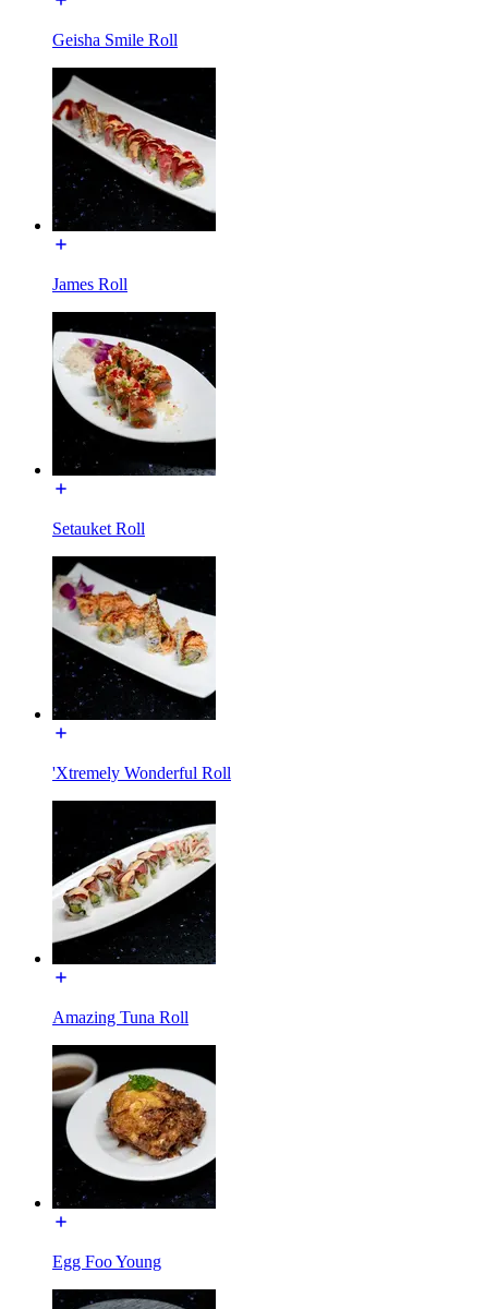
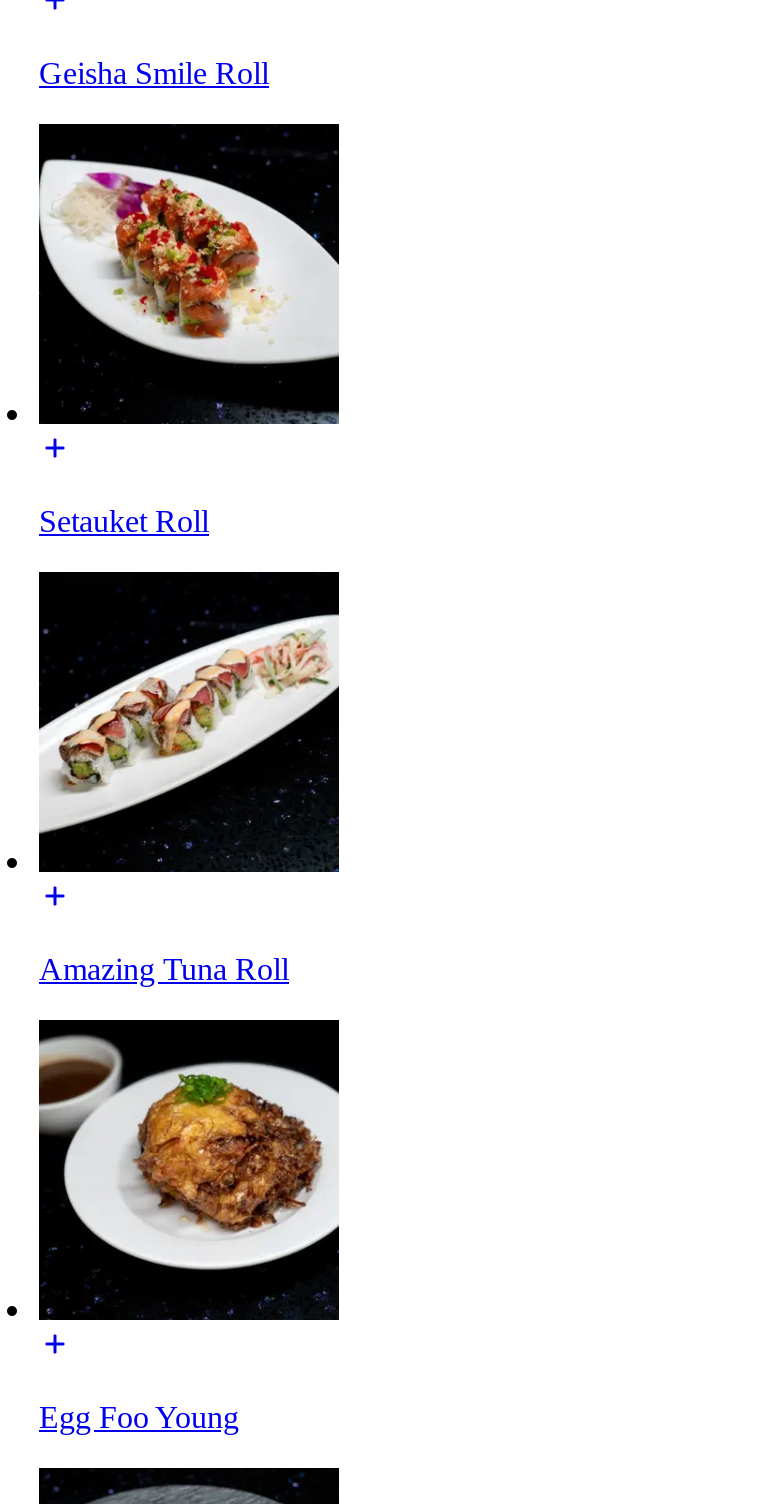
[52,74,217,293] [image] | James Roll -> none
[52,562,216,711] [image] -> none
[52,763,231,782] 'Xtremely Wonderful Roll -> none

